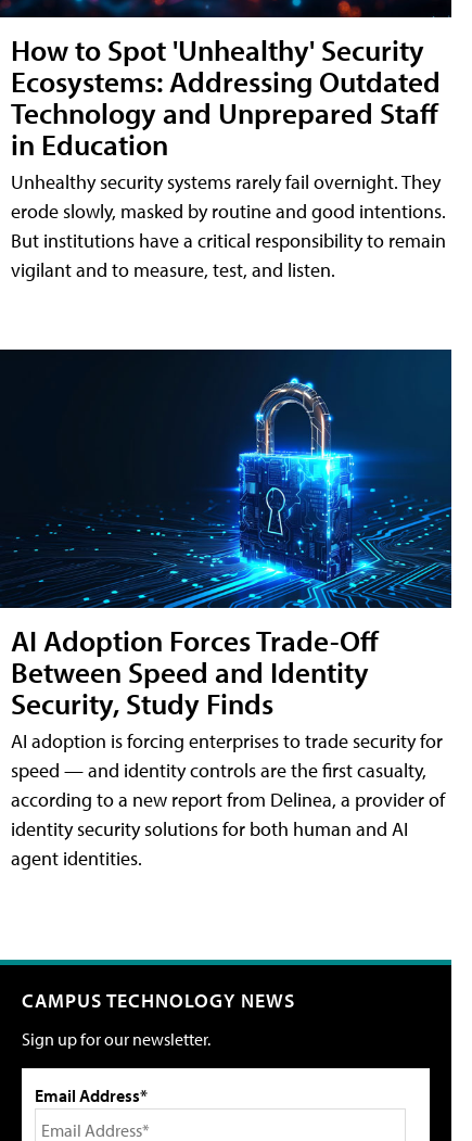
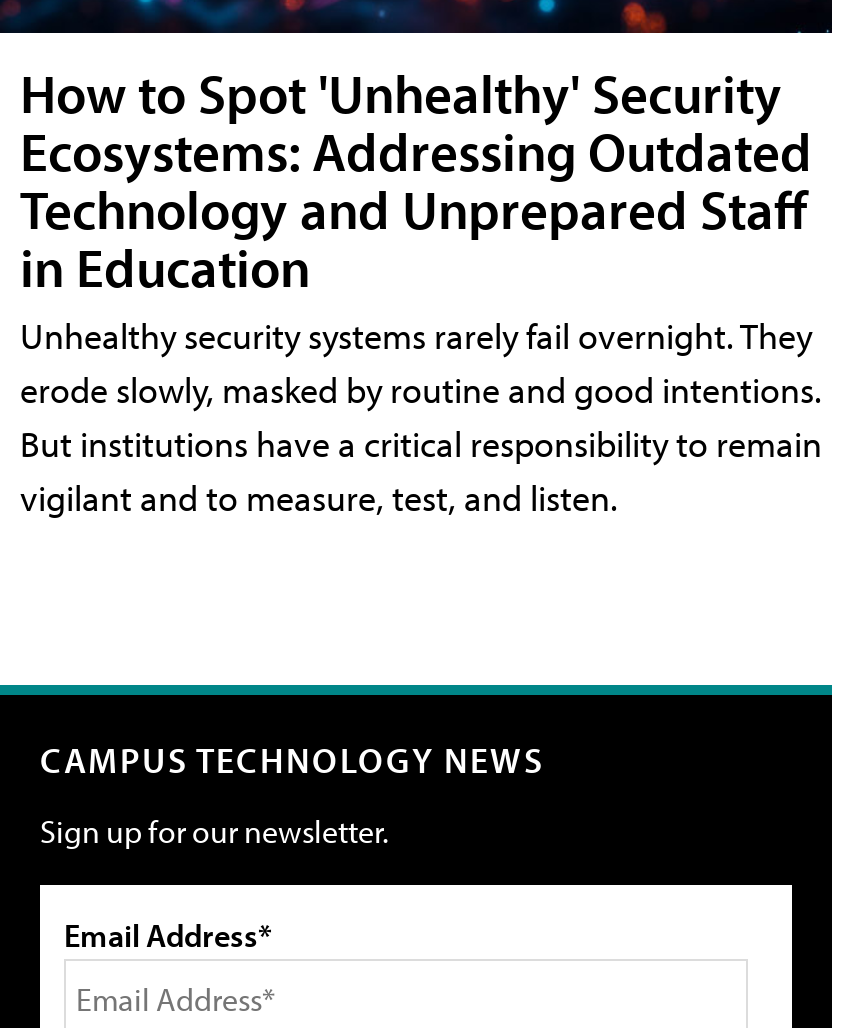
[3,348,452,871] [image] | AI Adoption Forces Trade-Off | Between Speed and Identity | Security, Study Finds | AI adoption is forcing enterprises to trade security for | speed — and identity controls are the first casualty, | according to a new report from Delinea, a provider of | identity security solutions for both human and AI | agent identities. -> none

